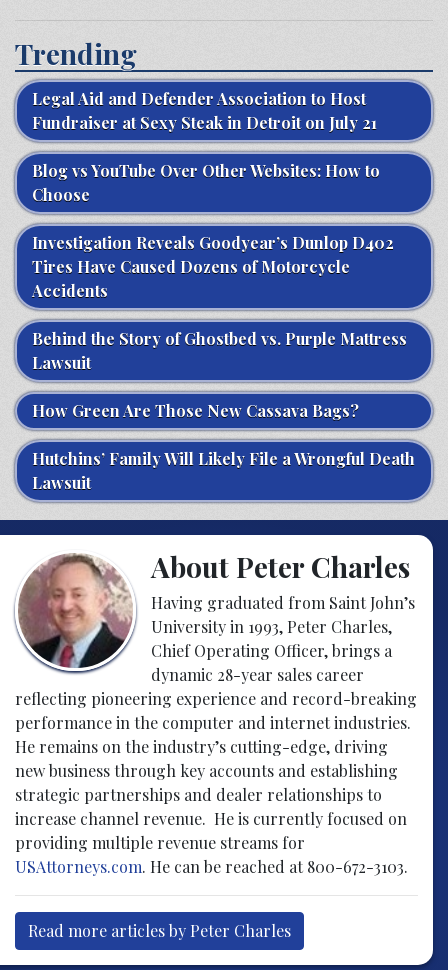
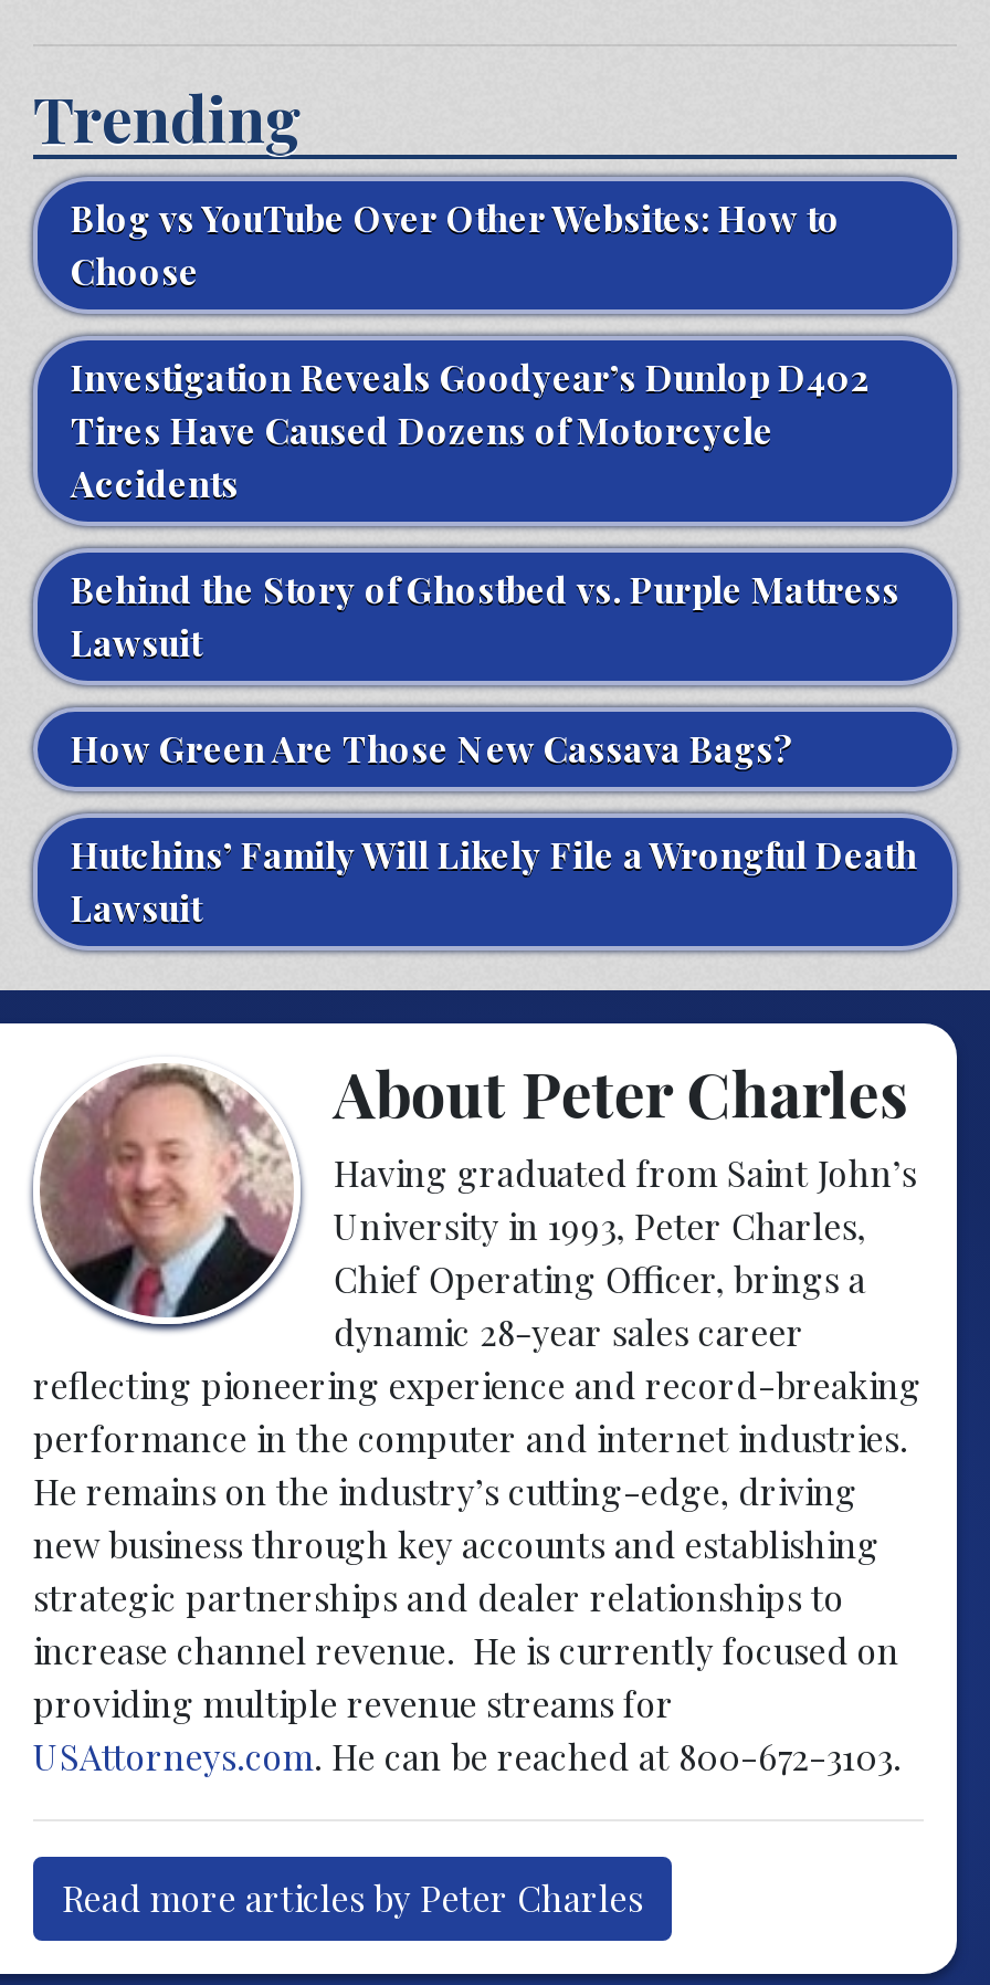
[32,88,377,133] Legal Aid and Defender Association to Host | Fundraiser at Sexy Steak in Detroit on July 21 -> none

